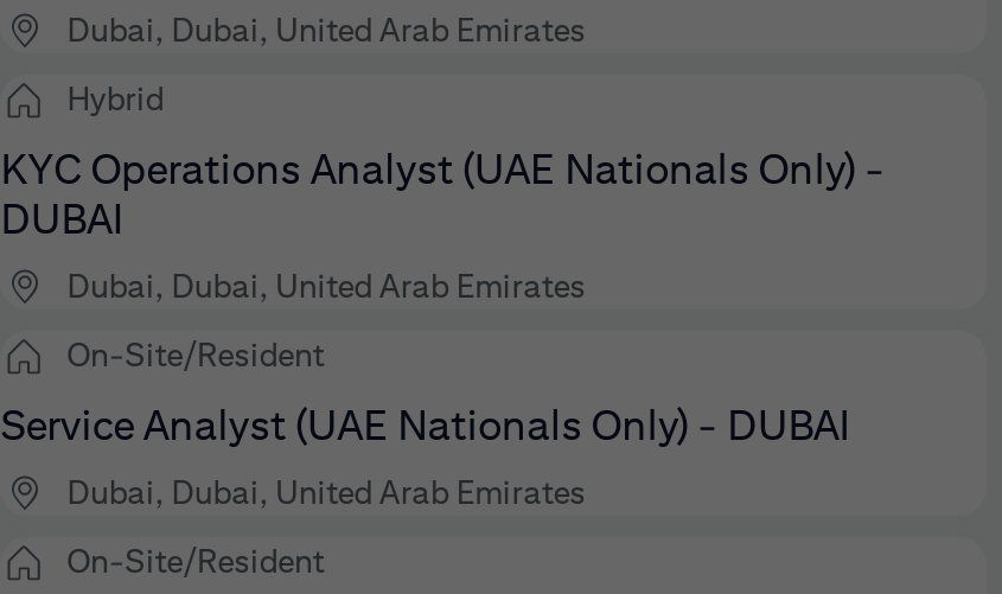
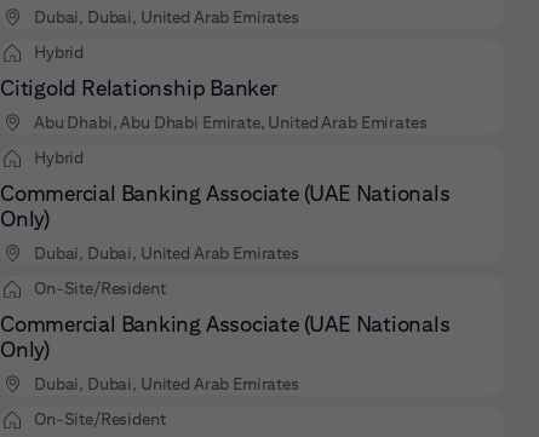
[0,143,885,243] KYC Operations Analyst (UAE Nationals Only) - | DUBAI -> [0,75,450,231] Citigold Relationship Banker | Abu Dhabi, Abu Dhabi Emirate, United Arab Emirates | Hybrid | Commercial Banking Associate (UAE Nationals | Only)
[0,399,850,449] Service Analyst (UAE Nationals Only) - DUBAI -> [0,311,450,362] Commercial Banking Associate (UAE Nationals | Only)

